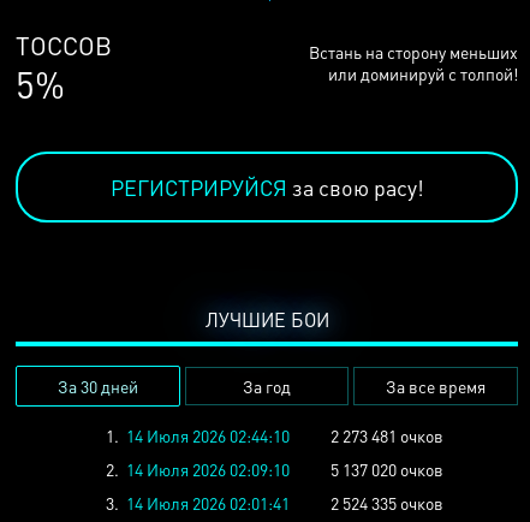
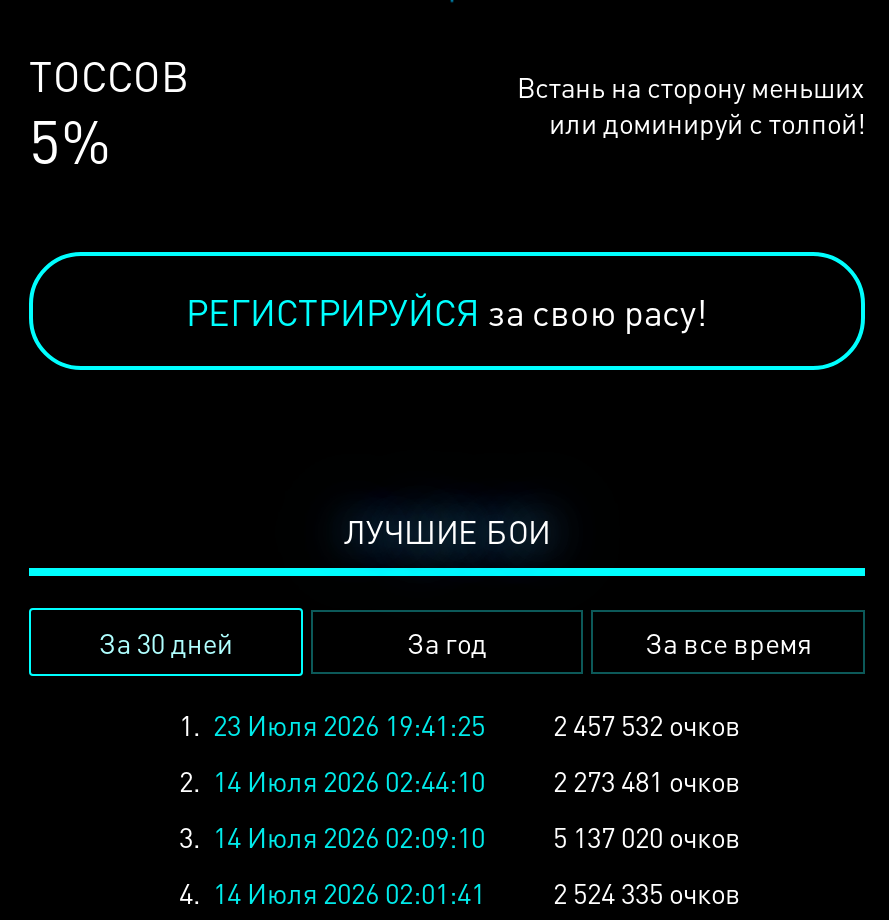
[106,425,290,446] 1. 14 Июля 2026 02:44:10 -> [179,706,741,798] 1. 23 Июля 2026 19:41:25 | 2 457 532 очков | 2. 14 Июля 2026 02:44:10
[106,458,443,480] 2. 14 Июля 2026 02:09:10 5 137 020 очков -> [179,818,741,854] 3. 14 Июля 2026 02:09:10 5 137 020 очков
[106,492,443,514] 3. 14 Июля 2026 02:01:41 2 524 335 очков -> [179,874,741,910] 4. 14 Июля 2026 02:01:41 2 524 335 очков

